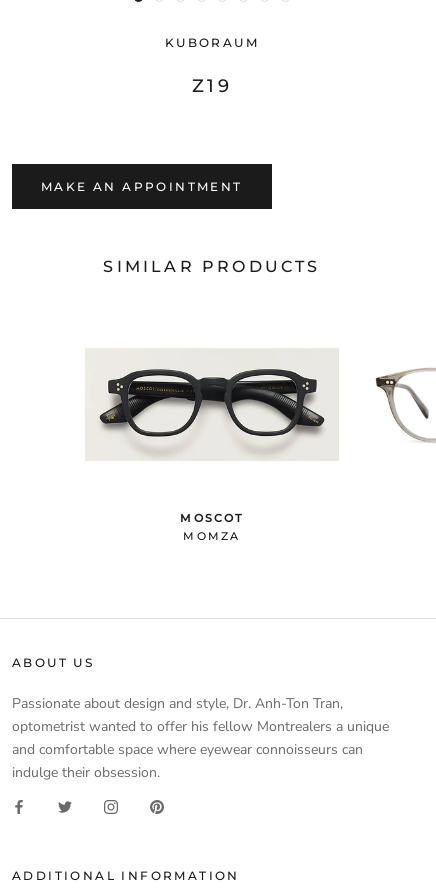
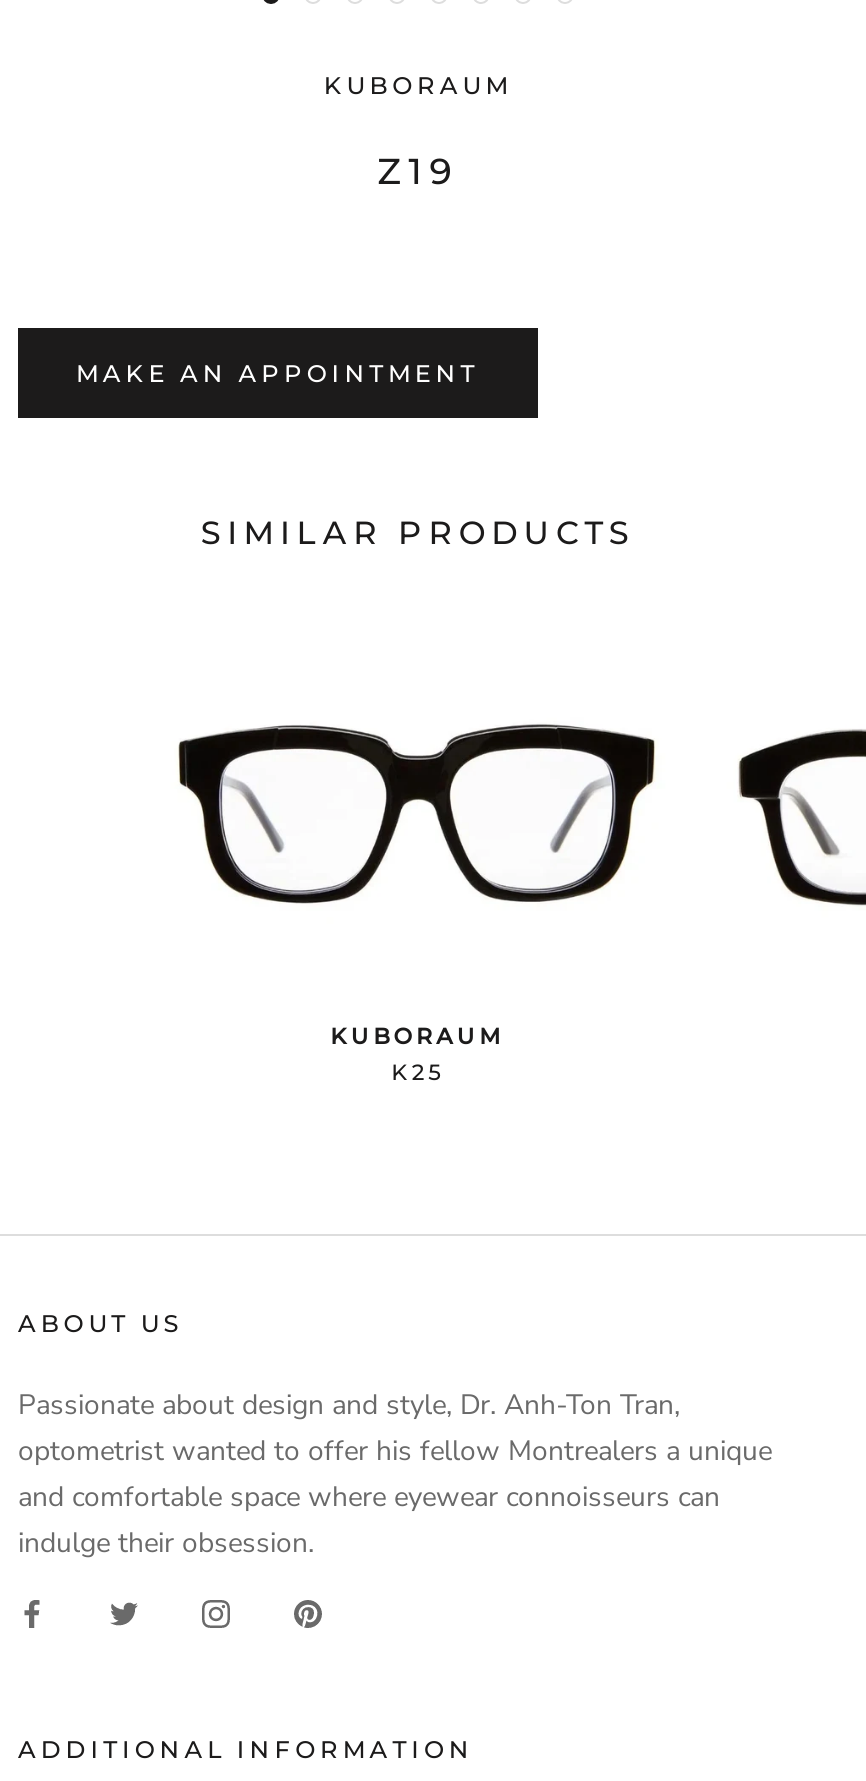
[87,350,337,460] [image] -> [178,702,656,918] [image]
[372,365,433,453] [image] -> [736,728,860,908] [image]
[180,511,244,543] MOSCOT | MOMZA -> [330,1023,506,1087] KUBORAUM | K25

